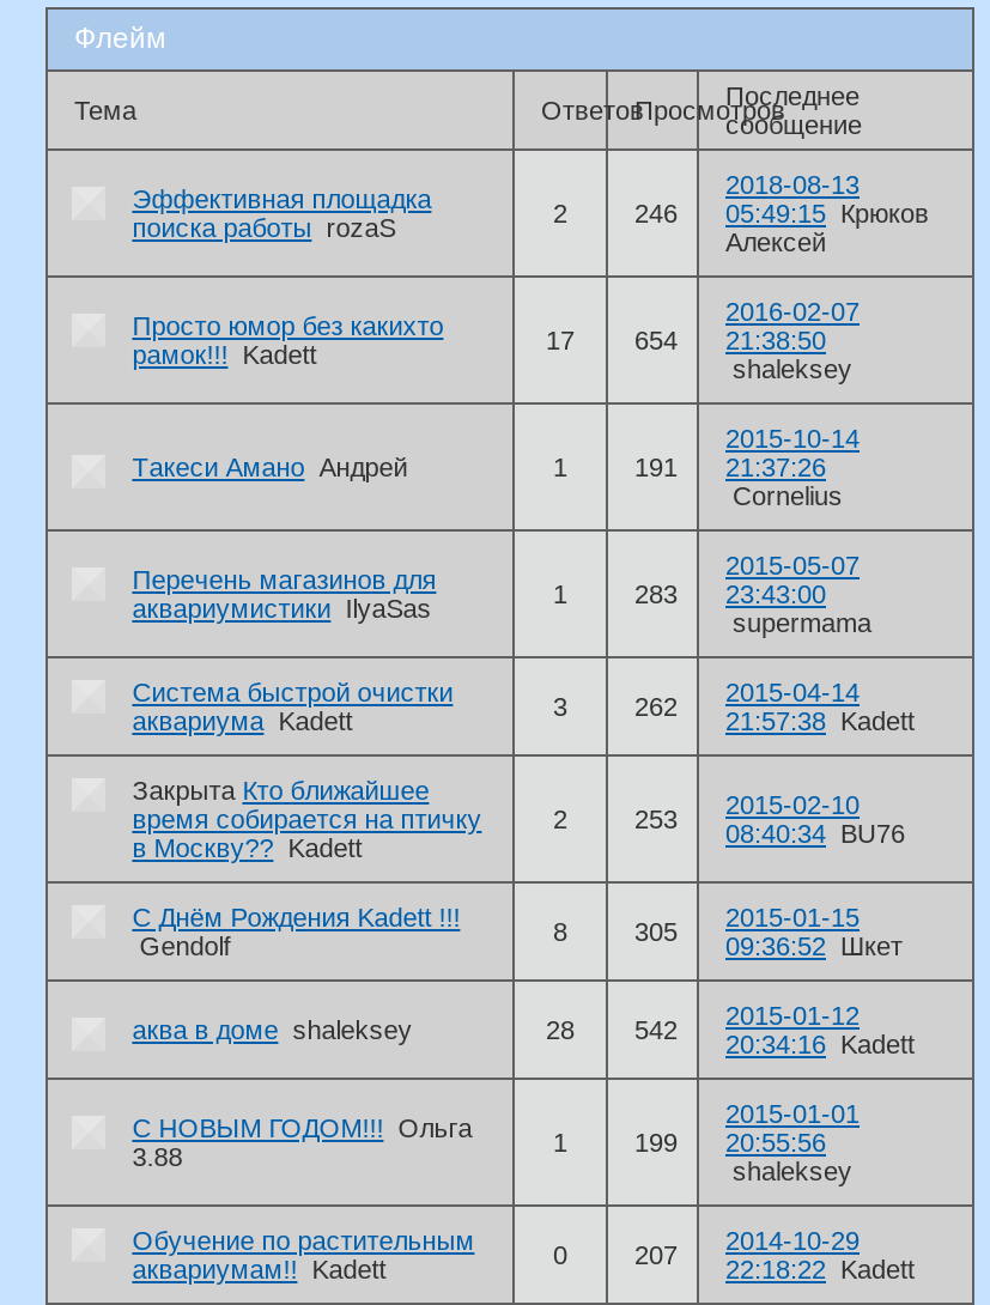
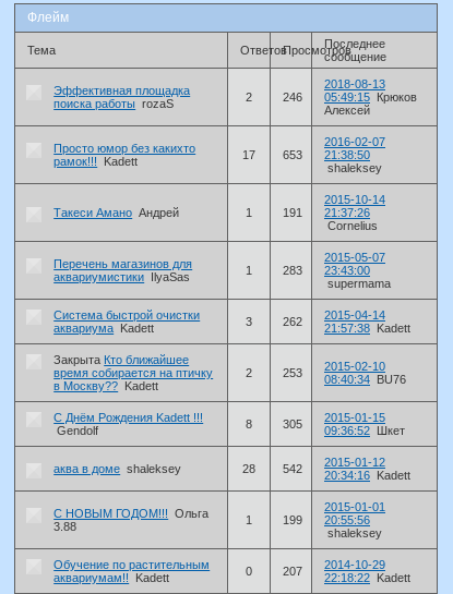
[634,325,826,354] 654 21:38:50 -> [283,148,370,161] 653 21:38:50

